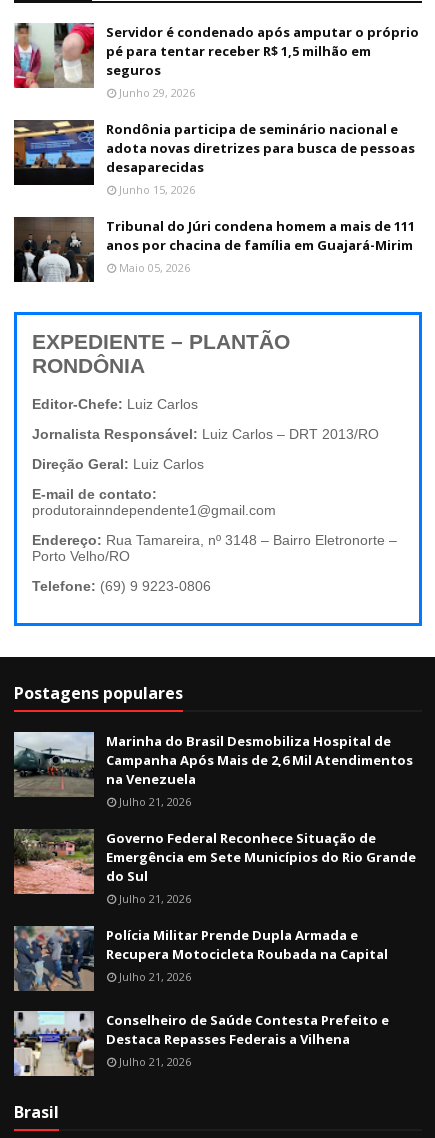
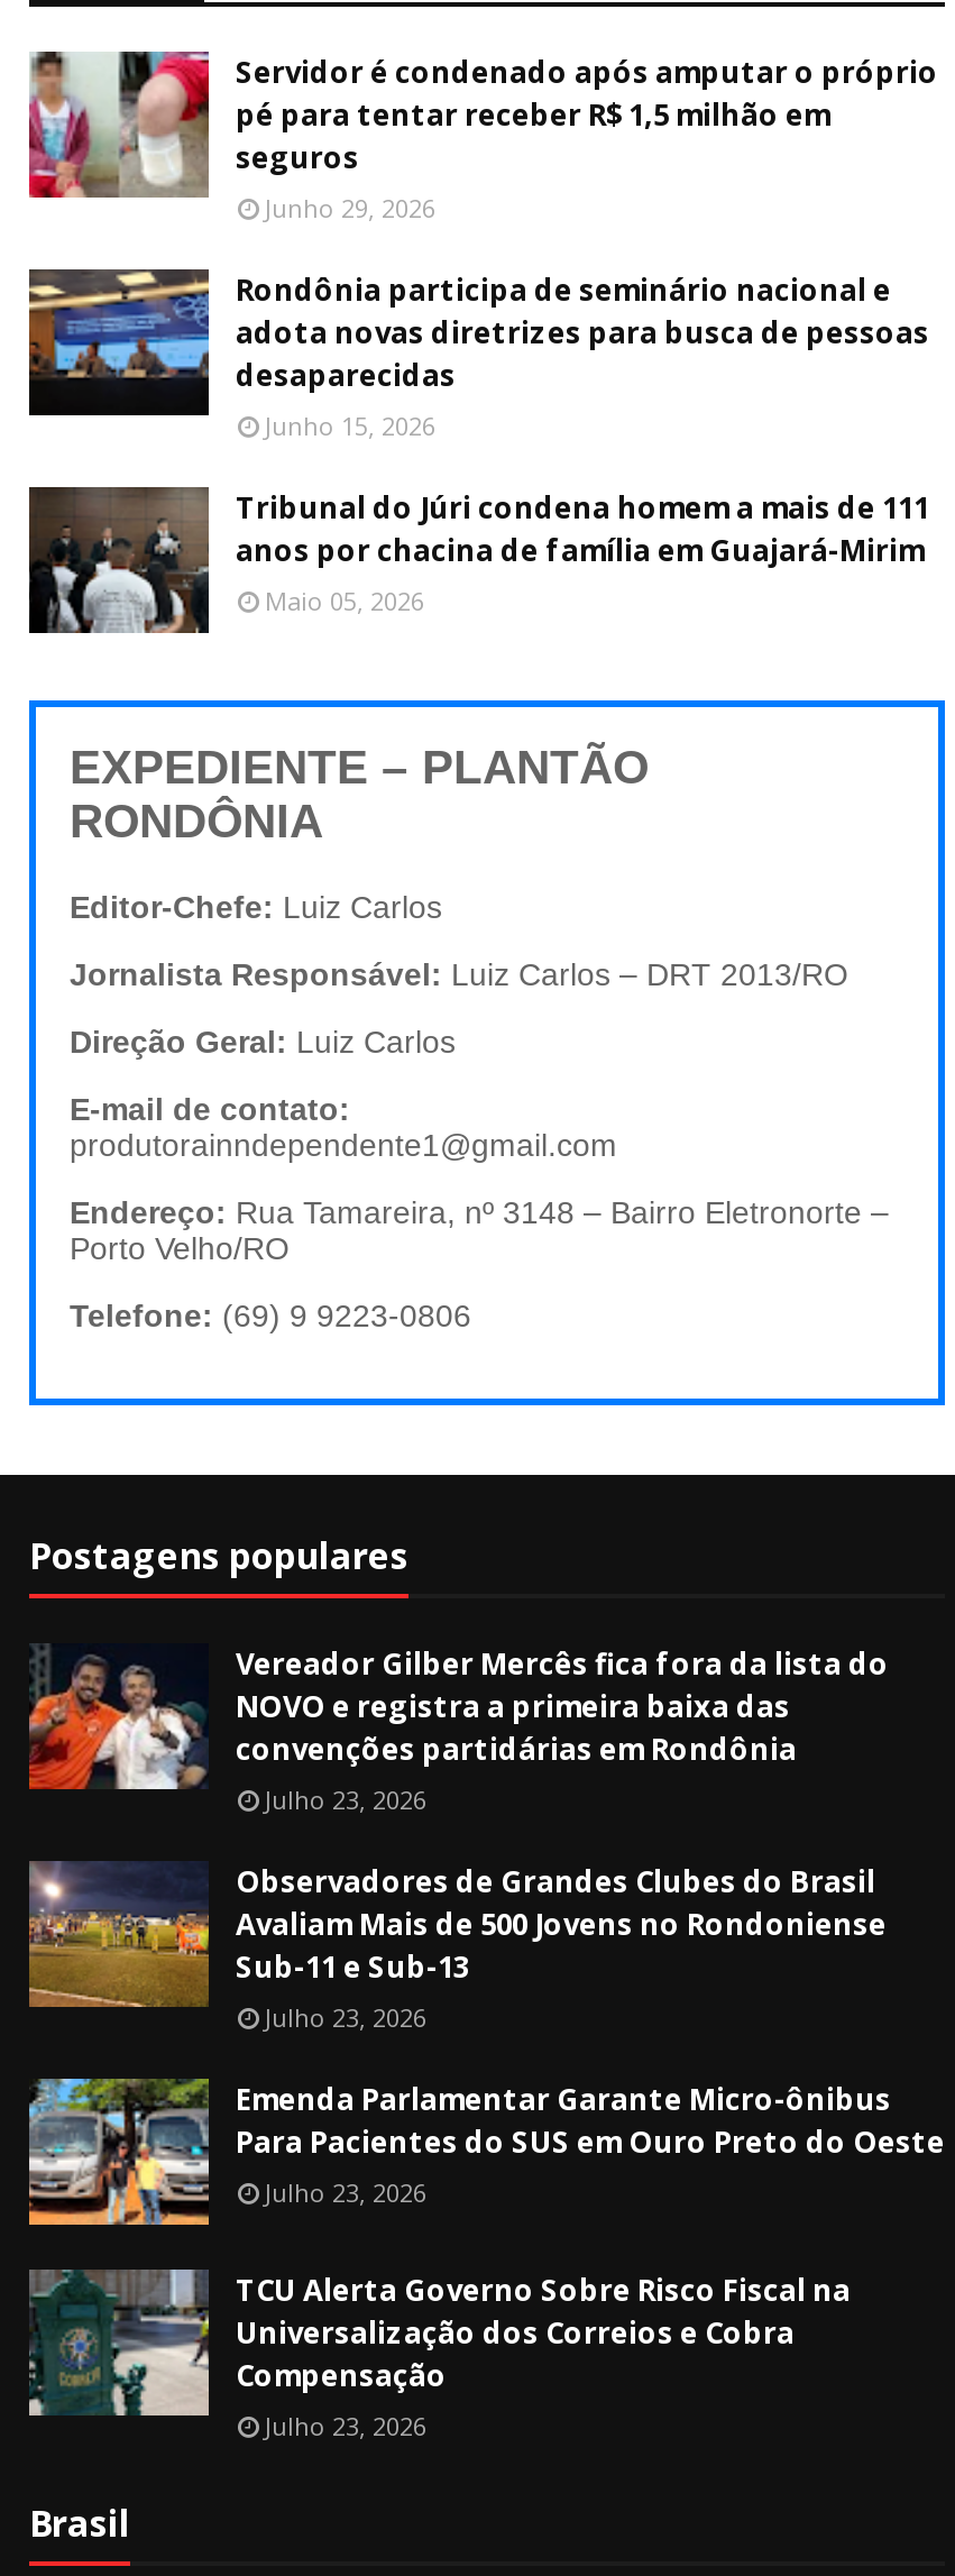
[13,731,413,809] [image] | Marinha do Brasil Desmobiliza Hospital de | Campanha Após Mais de 2,6 Mil Atendimentos | na Venezuela | Julho 21, 2026 -> [27,1643,889,1816] [image] | Vereador Gilber Mercês fica fora da lista do | NOVO e registra a primeira baixa das | convenções partidárias em Rondônia | Julho 23, 2026
[14,829,416,906] [image] | Governo Federal Reconhece Situação de | Emergência em Sete Municípios do Rio Grande | do Sul | Julho 21, 2026 -> [29,1861,887,2034] [image] | Observadores de Grandes Clubes do Brasil | Avaliam Mais de 500 Jovens no Rondoniense | Sub-11 e Sub-13 | Julho 23, 2026
[14,925,388,991] [image] | Polícia Militar Prende Dupla Armada e | Recupera Motocicleta Roubada na Capital | Julho 21, 2026 -> [29,2077,945,2227] [image] | Emenda Parlamentar Garante Micro-ônibus | Para Pacientes do SUS em Ouro Preto do Oeste | Julho 23, 2026
[13,1010,389,1077] [image] | Conselheiro de Saúde Contesta Prefeito e | Destaca Repasses Federais a Vilhena | Julho 21, 2026 -> [29,2269,851,2442] [image] | TCU Alerta Governo Sobre Risco Fiscal na | Universalização dos Correios e Cobra | Compensação | Julho 23, 2026

